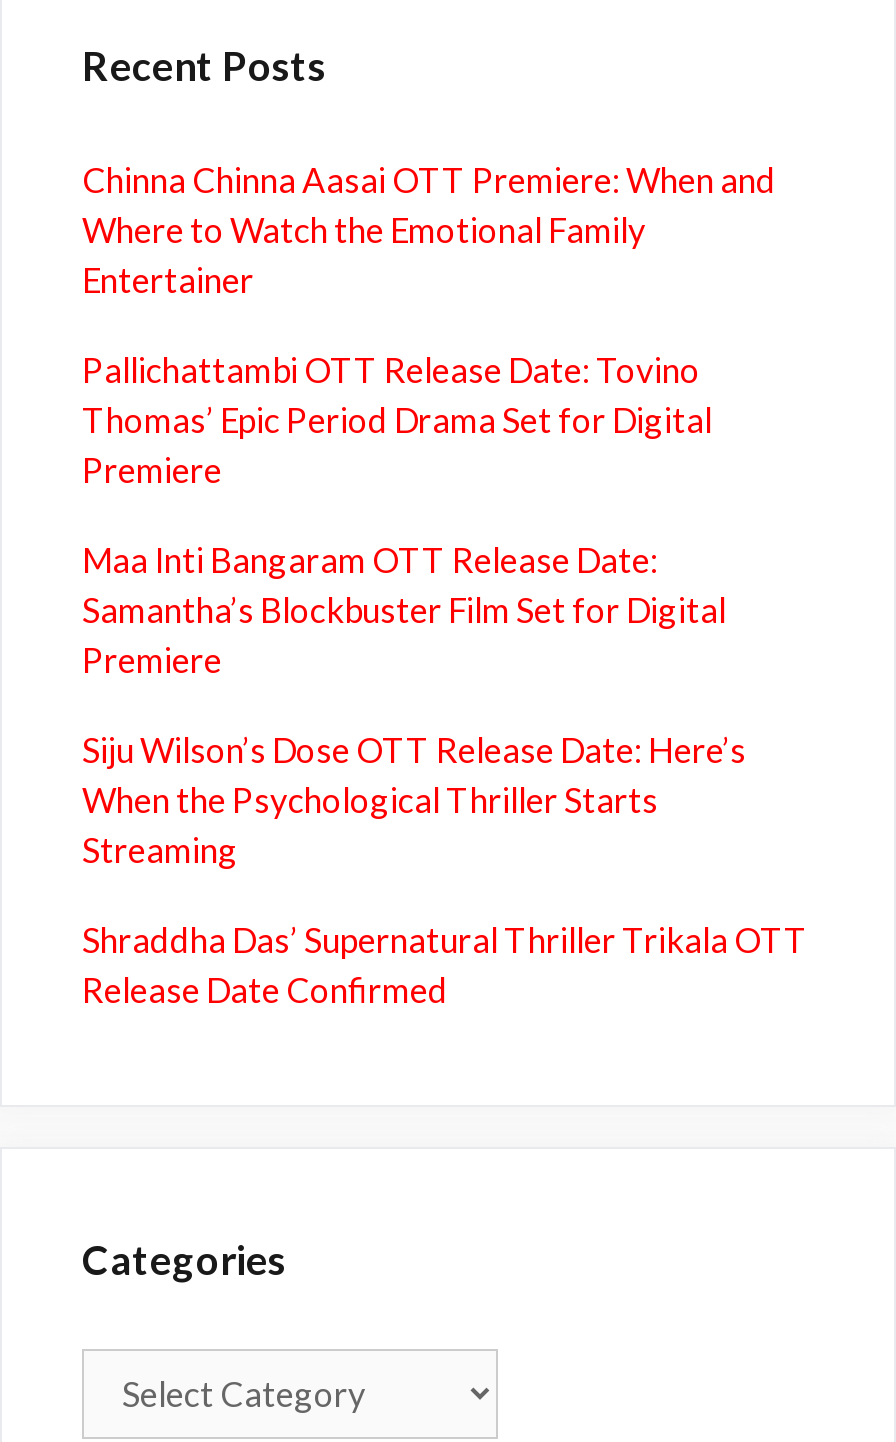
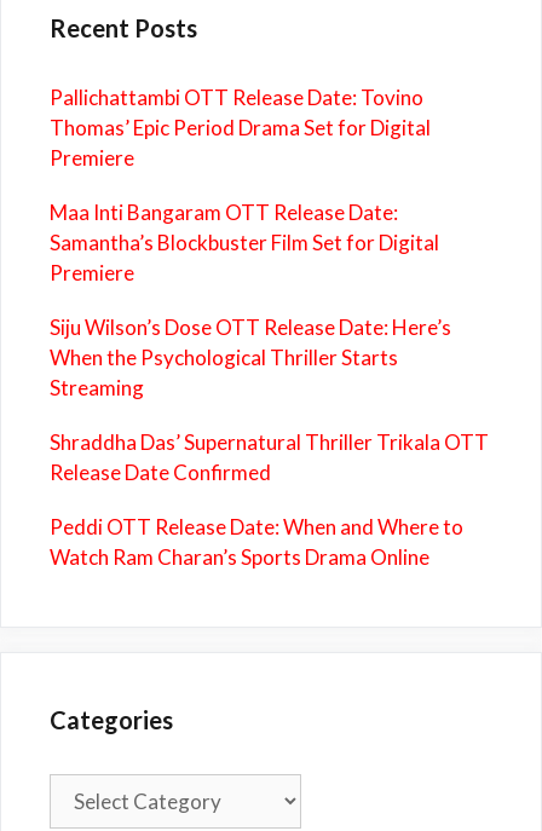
[82,159,776,301] Chinna Chinna Aasai OTT Premiere: When and | Where to Watch the Emotional Family | Entertainer -> none
moved [82,349,808,1011] -> [50,85,489,485]: Pallichattambi OTT Release Date: Tovino | Thomas’ Epic Period Drama Set for Digital | Premiere | ... | Shraddha Das’ Supernatural Thriller Trikala OTT | Release Date Confirmed
none -> [50,514,463,570] Peddi OTT Release Date: When and Where to | Watch Ram Charan’s Sports Drama Online

